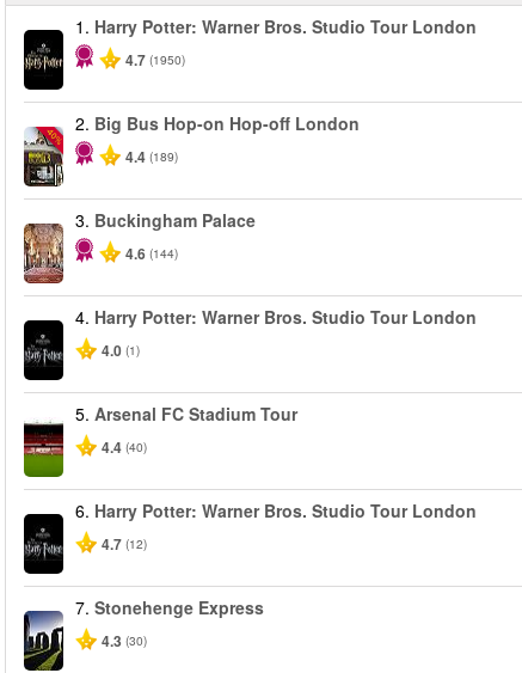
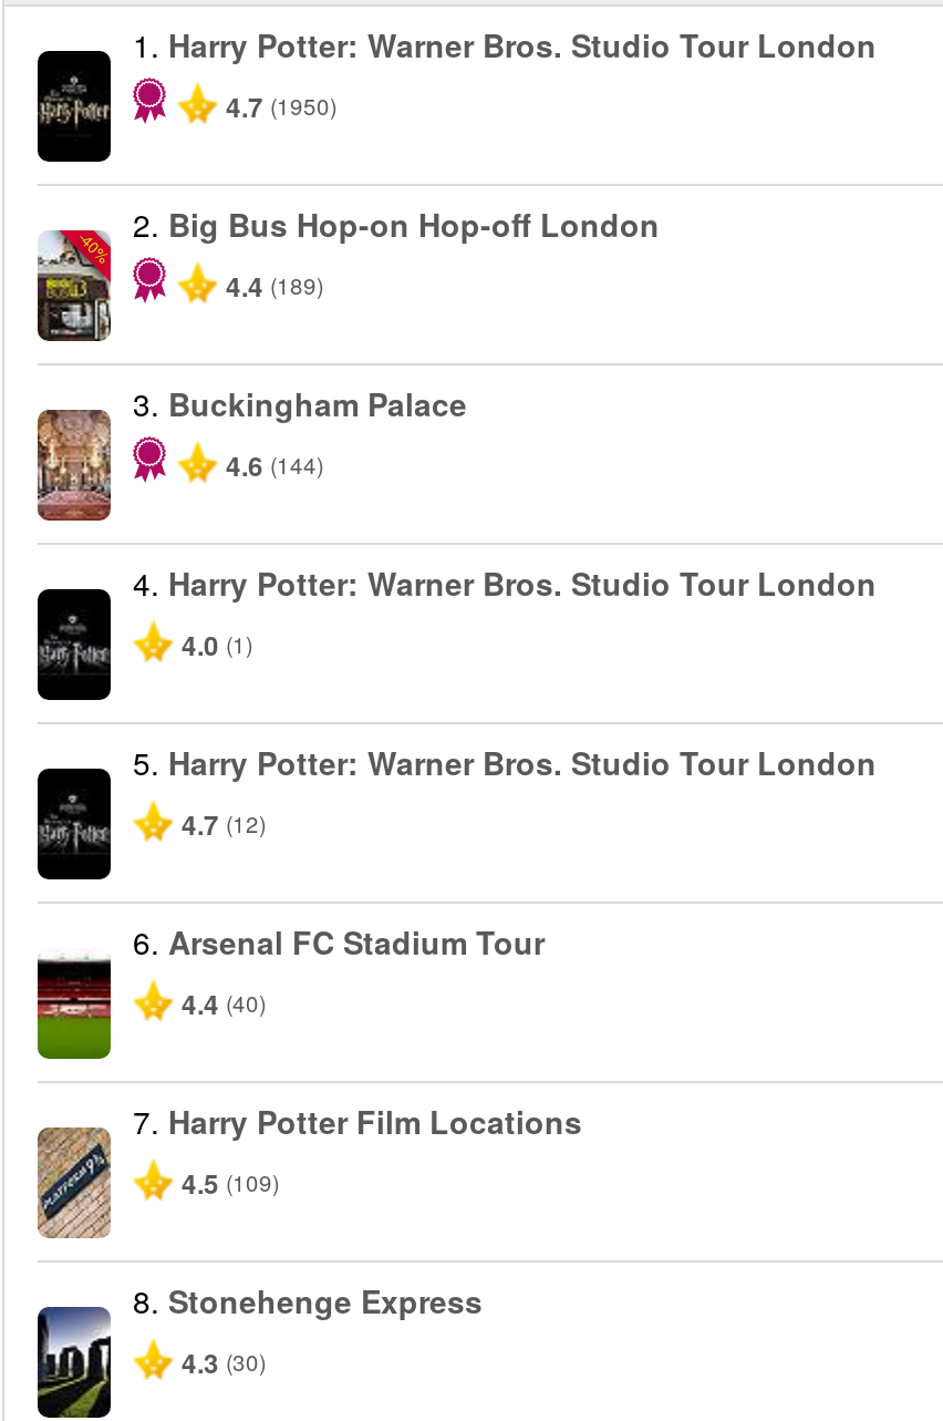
[75,402,297,426] 5. Arsenal FC Stadium Tour -> [133,740,877,964] 5. Harry Potter: Warner Bros. Studio Tour London | 4.7 (12) | 6. Arsenal FC Stadium Tour
[23,498,477,575] [image] | 6. Harry Potter: Warner Bros. Studio Tour London | 4.7 (12) -> [35,1099,582,1238] [image] | 7. Harry Potter Film Locations | 4.5 (109)
[75,595,264,619] 7. Stonehenge Express -> [133,1278,483,1322] 8. Stonehenge Express

